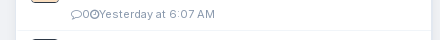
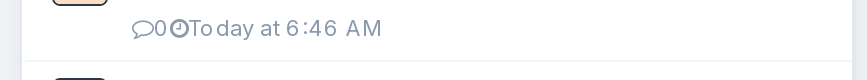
[99,7,215,21] Yesterday at 6:07 AM -> [188,14,382,42] Today at 6:46 AM

